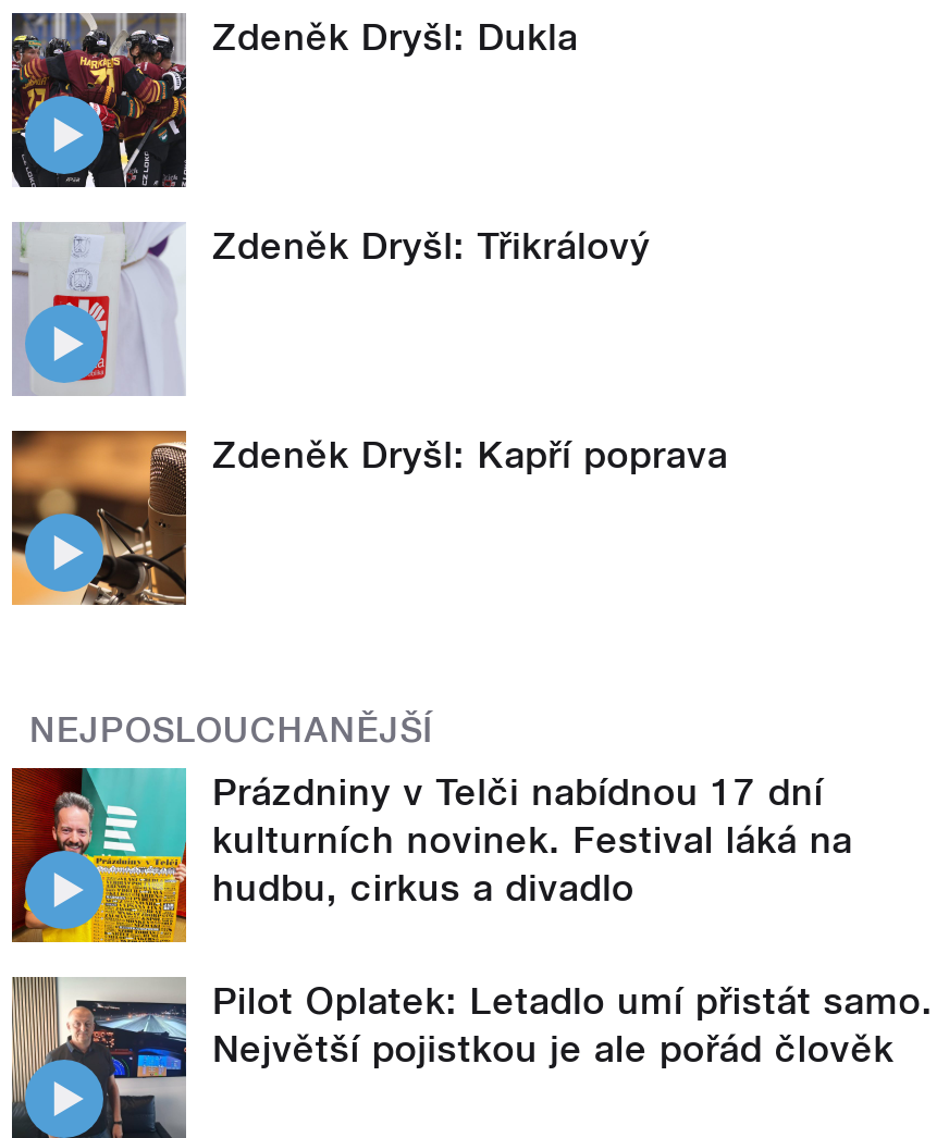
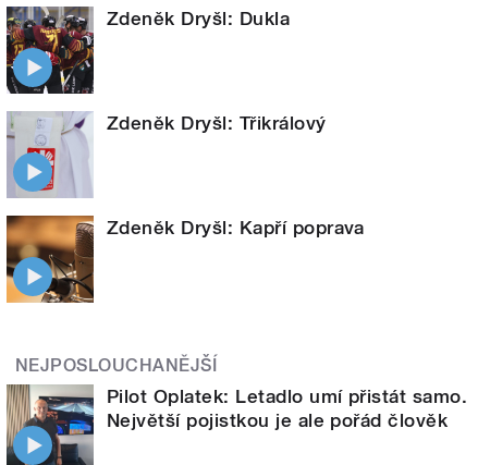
[10,766,853,944] [image] | Prázdniny v Telči nabídnou 17 dní | kulturních novinek. Festival láká na | hudbu, cirkus a divadlo -> none

